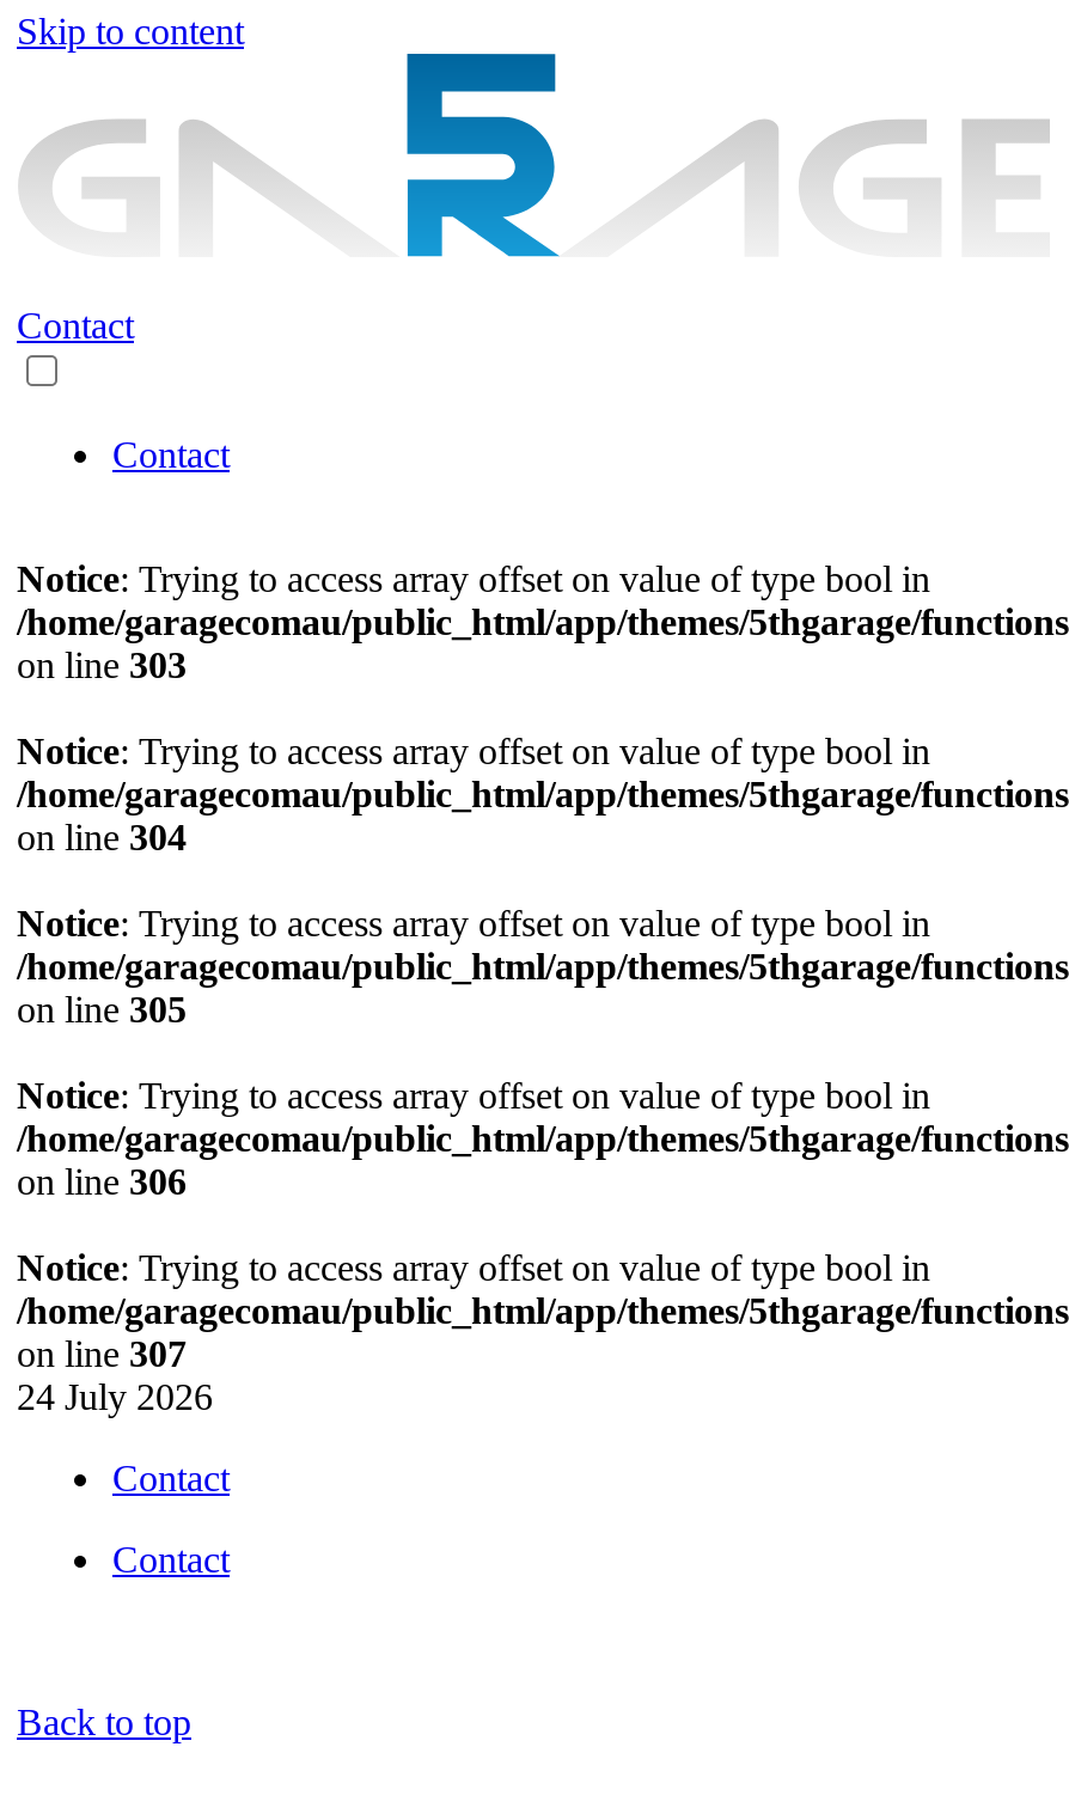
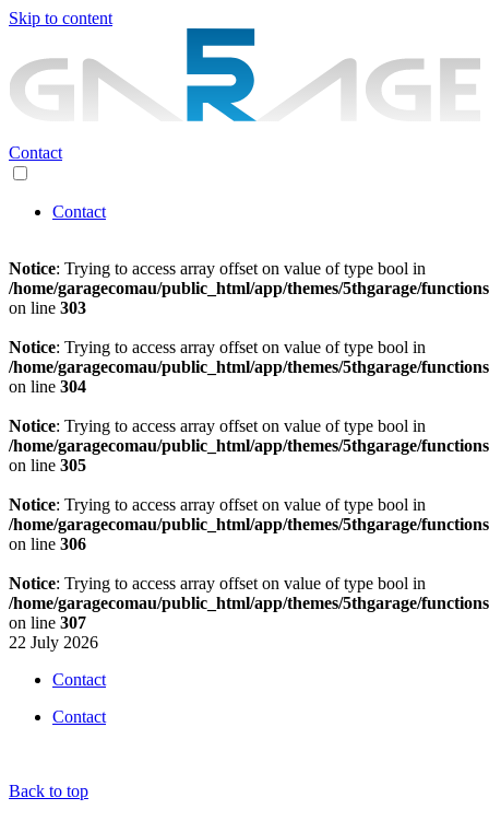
[17,1377,213,1417] 24 July 2026 -> [9,633,98,652] 22 July 2026

